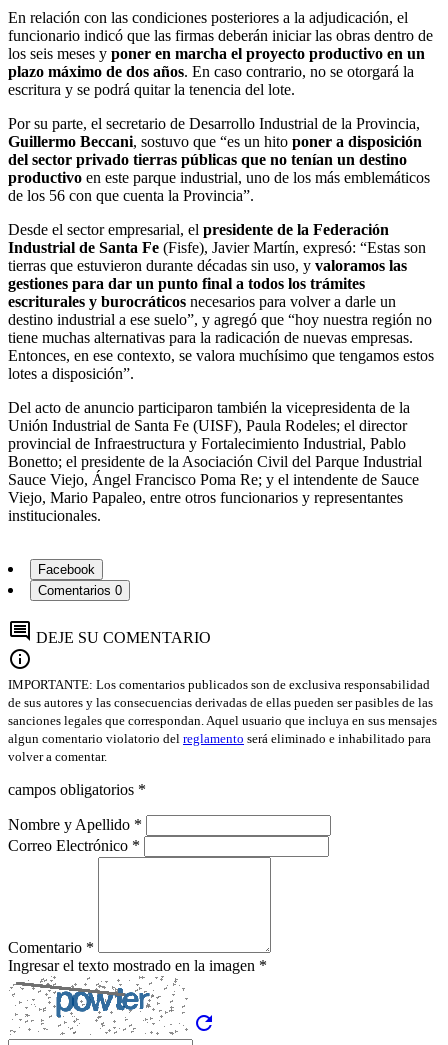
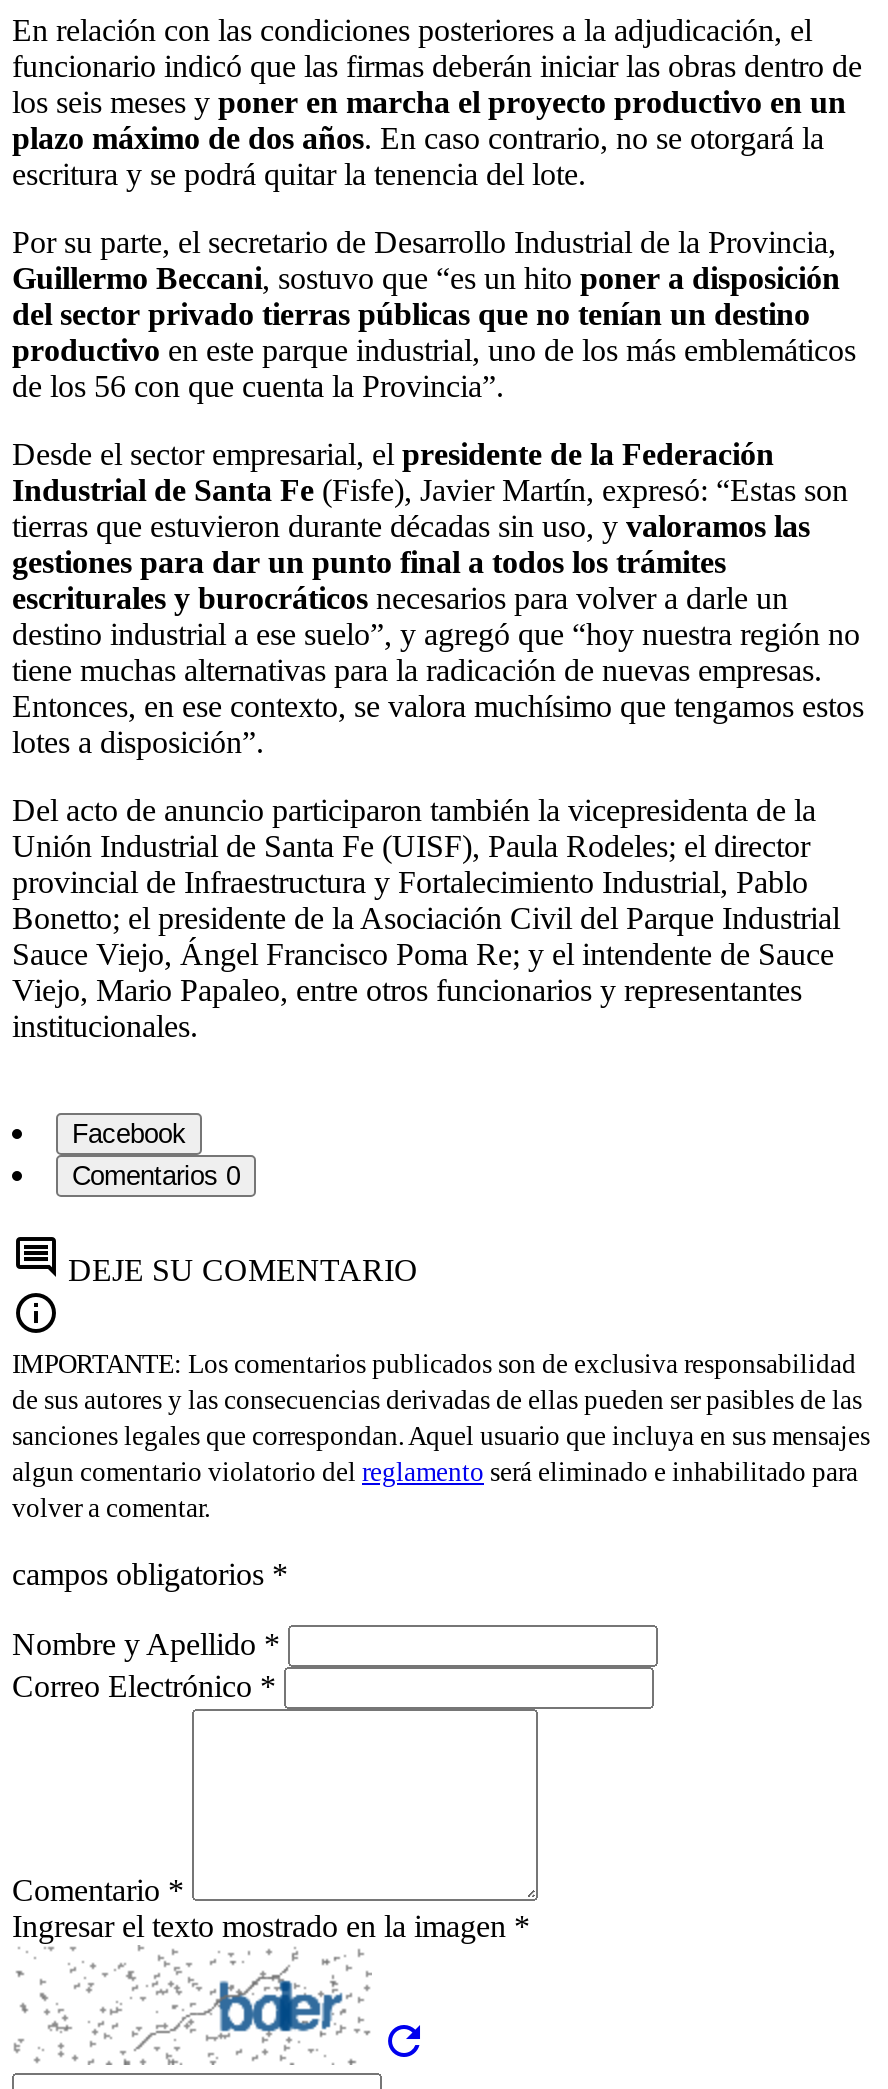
[9,977,188,1035] [image] -> [12,1949,372,2067] [image]

